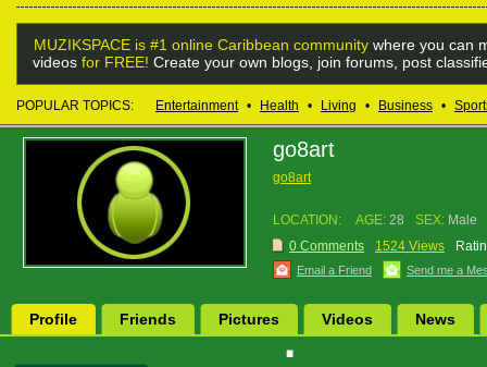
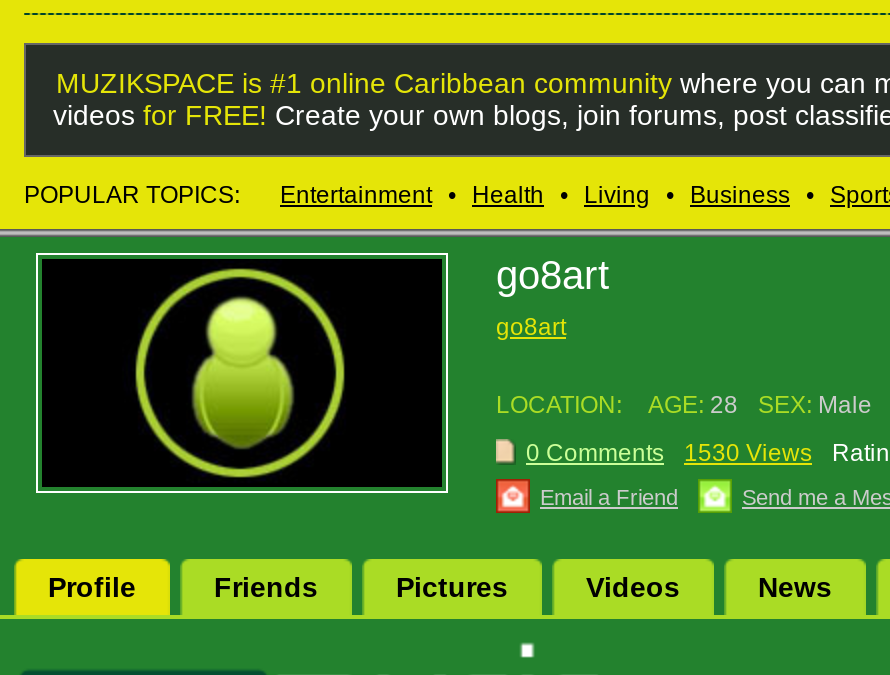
[375,238,445,254] 1524 Views -> [684,439,812,467] 1530 Views

